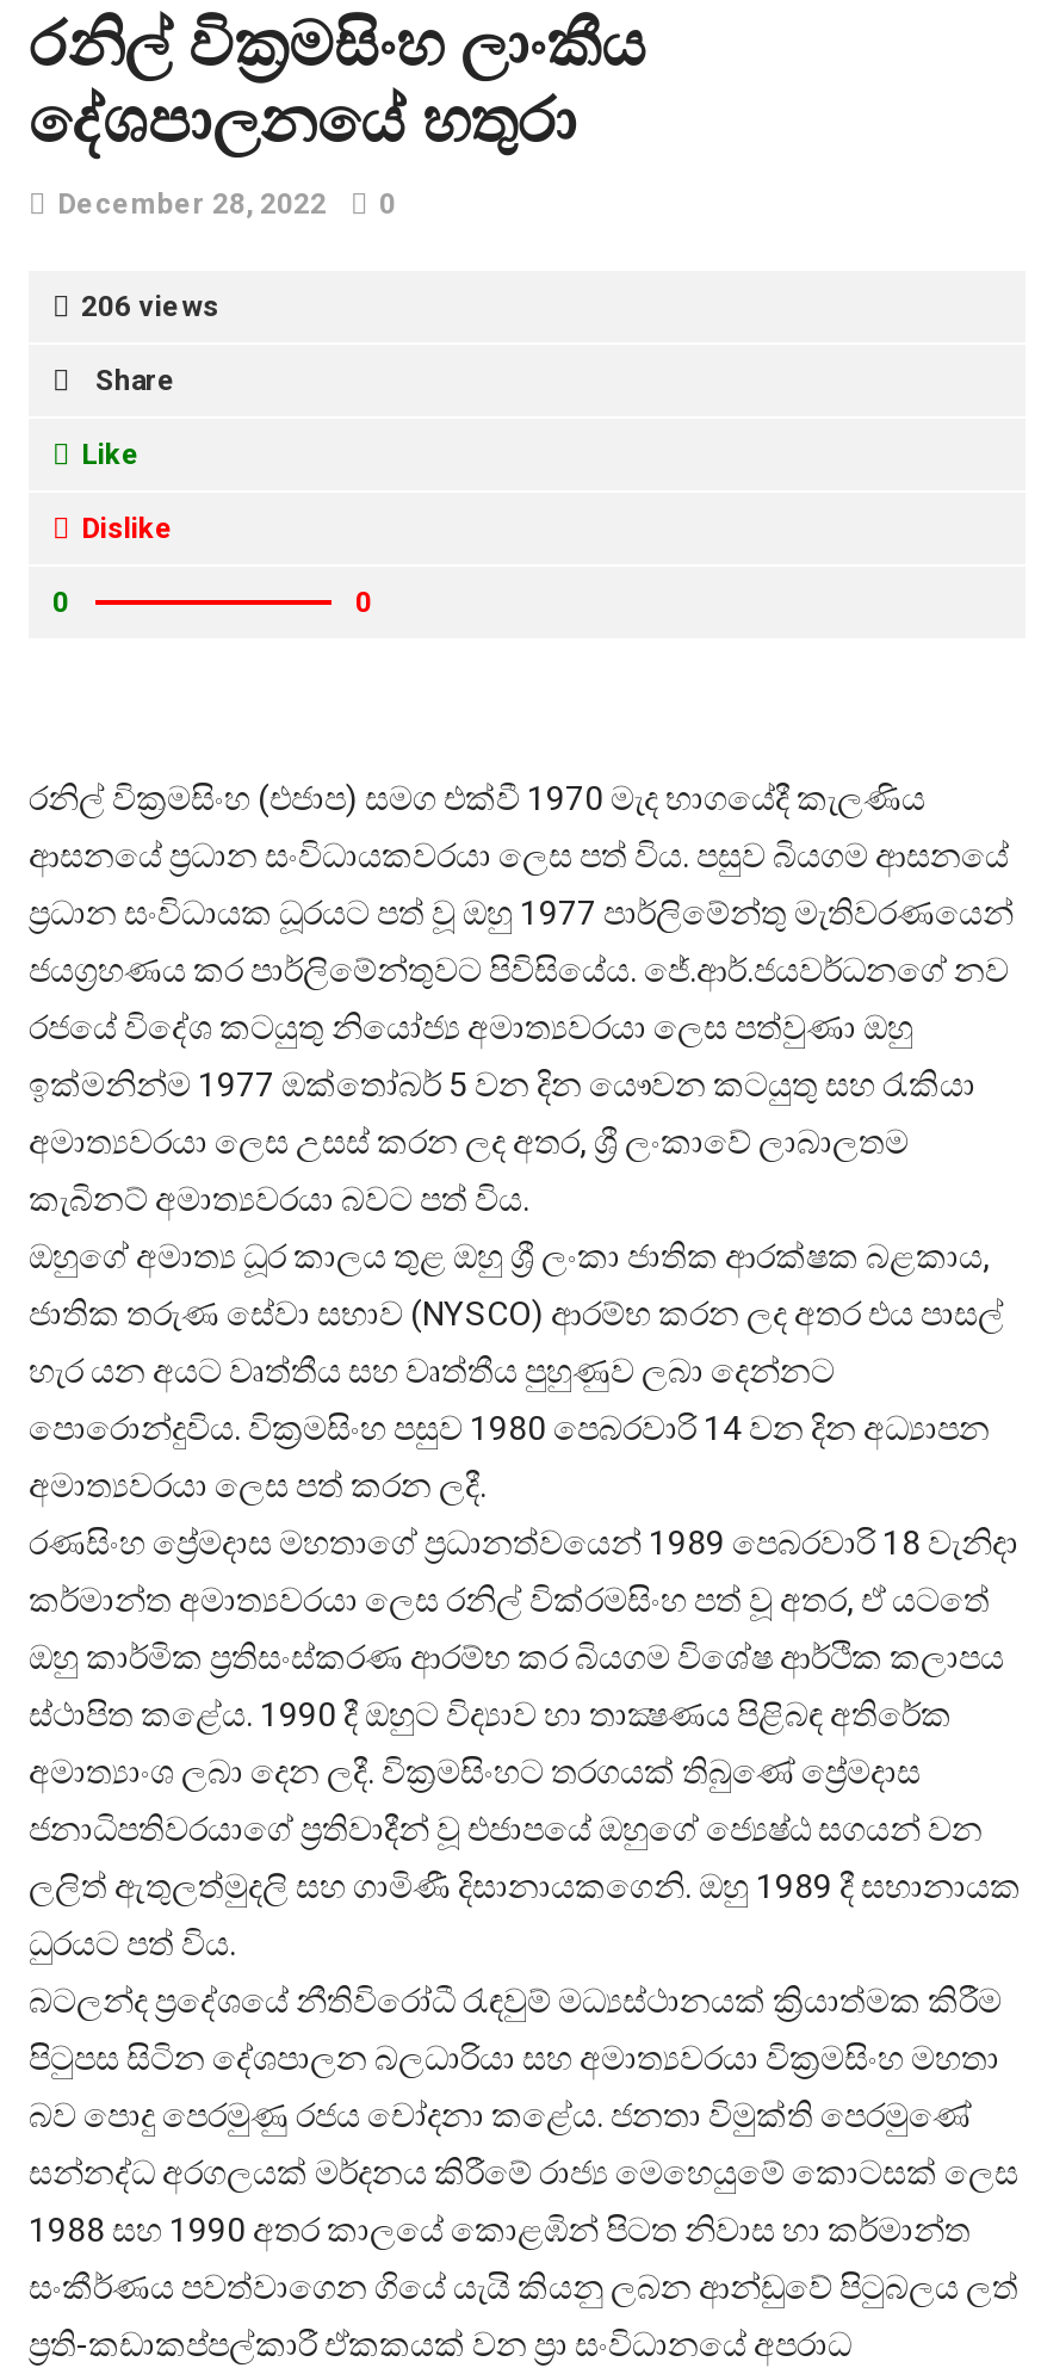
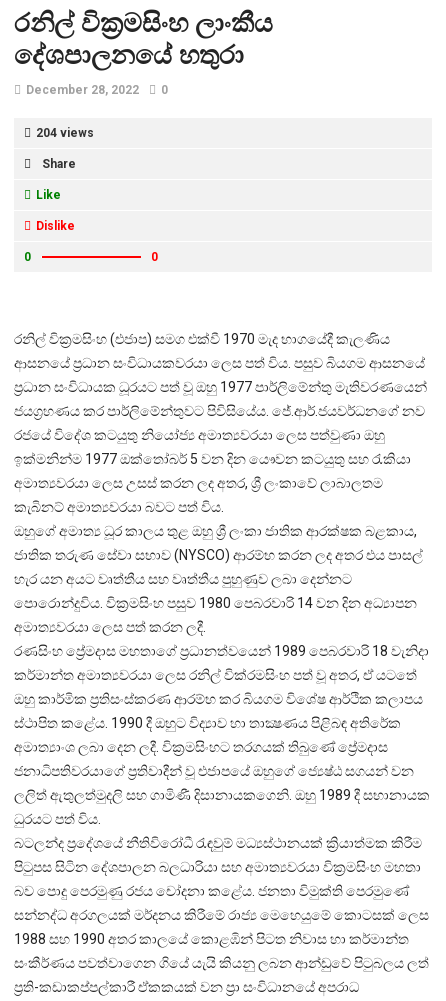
[81,290,219,323] 206 views -> [36,126,94,140] 204 views

